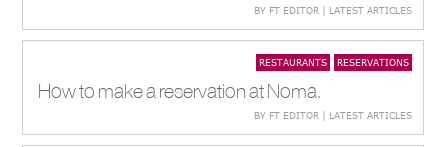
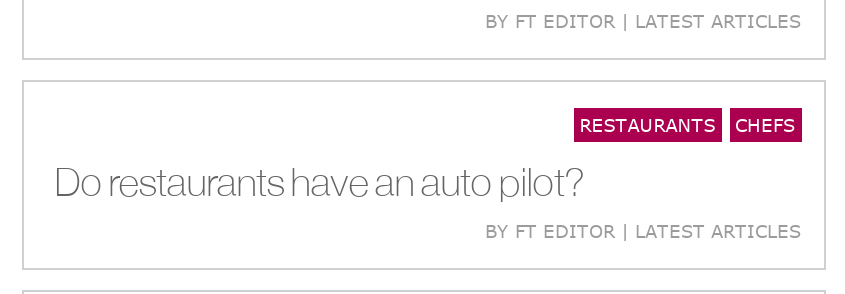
[336,56,408,68] RESERVATIONS -> [735,112,795,136] CHEFS
[38,79,321,102] How to make a reservation at Noma. -> [54,158,584,204] Do restaurants have an auto pilot?

